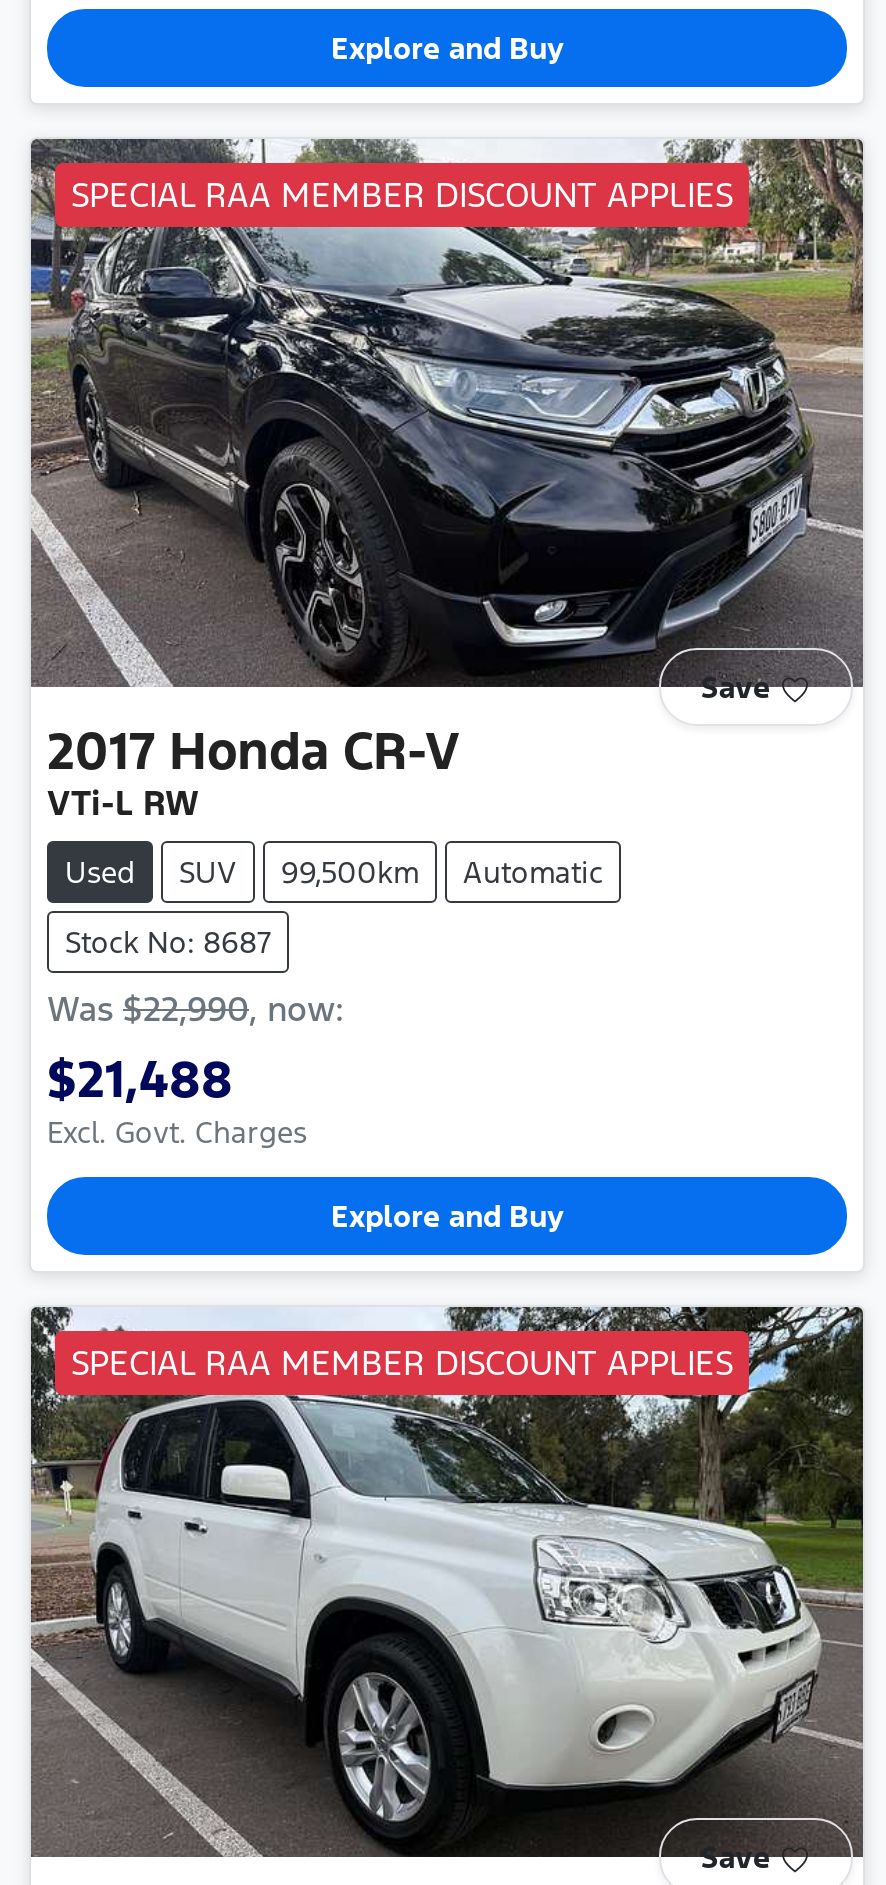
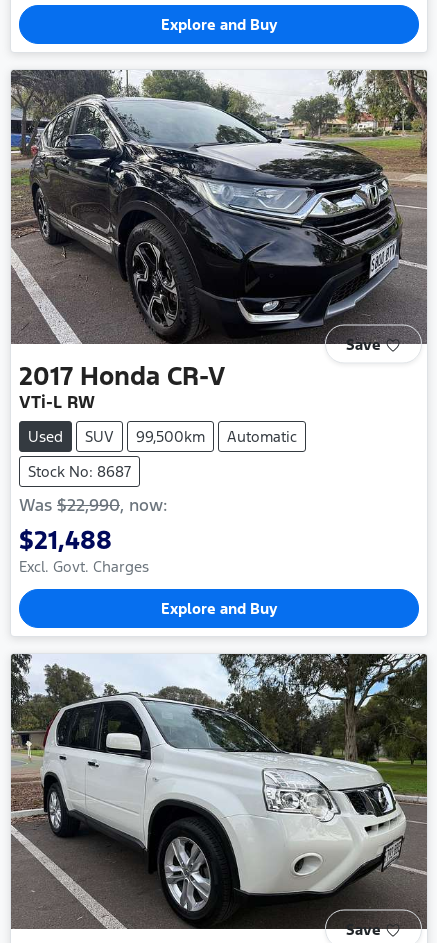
[71,172,733,216] SPECIAL RAA MEMBER DISCOUNT APPLIES -> none
[71,1342,733,1386] SPECIAL RAA MEMBER DISCOUNT APPLIES -> none

